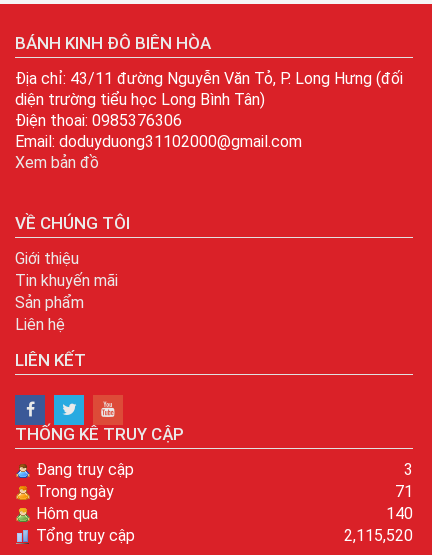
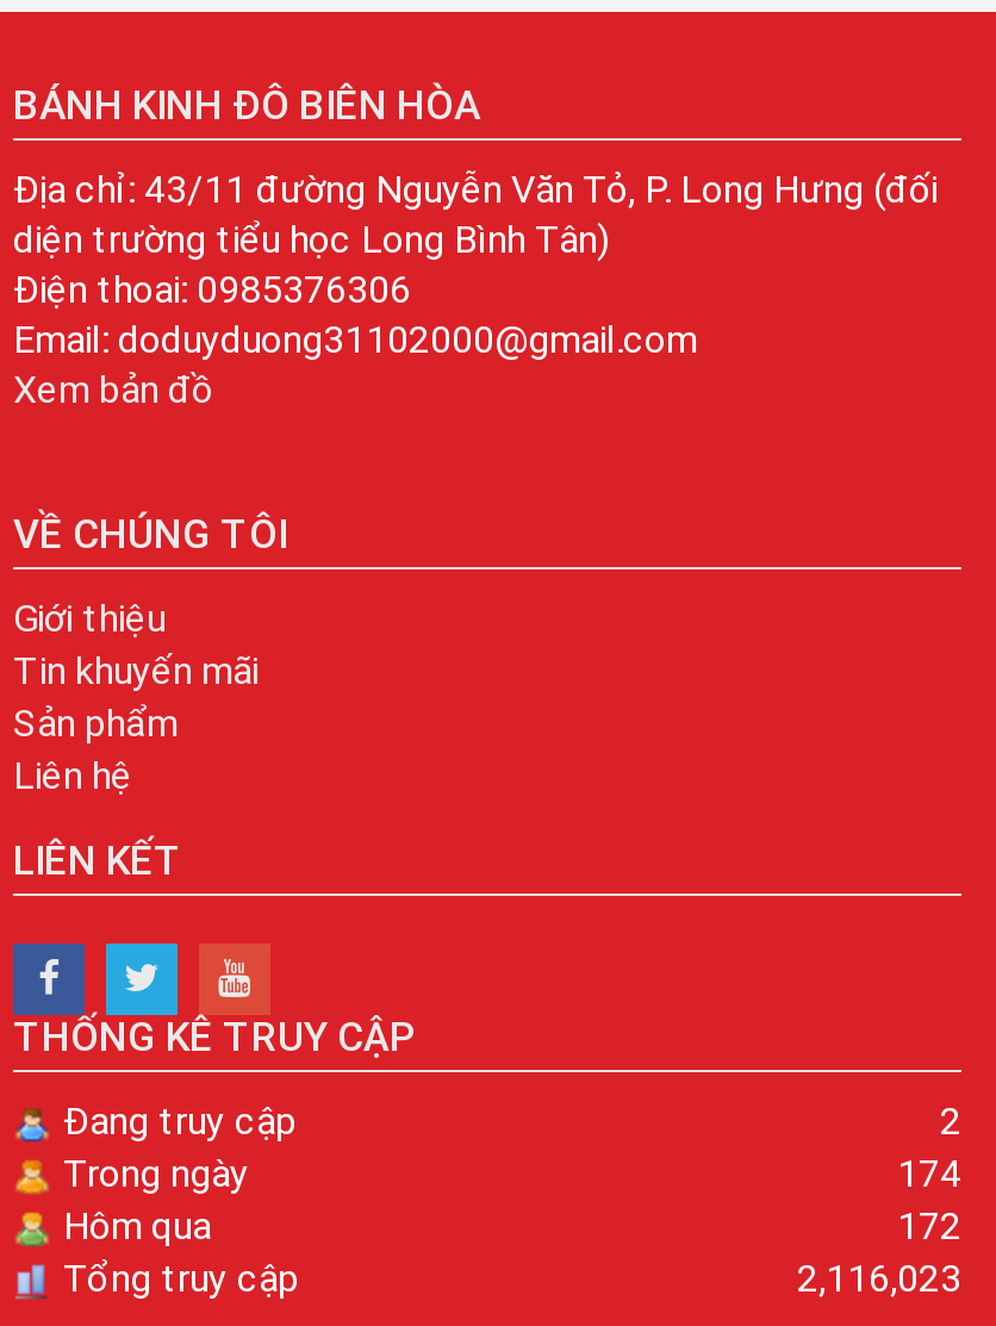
[404,460,413,479] 3 -> [940,1099,961,1144] 2
[395,482,413,501] 71 -> [897,1151,961,1197] 174
[386,504,413,523] 140 -> [897,1204,961,1249] 172
[344,526,413,545] 2,115,520 -> [797,1256,961,1301] 2,116,023

